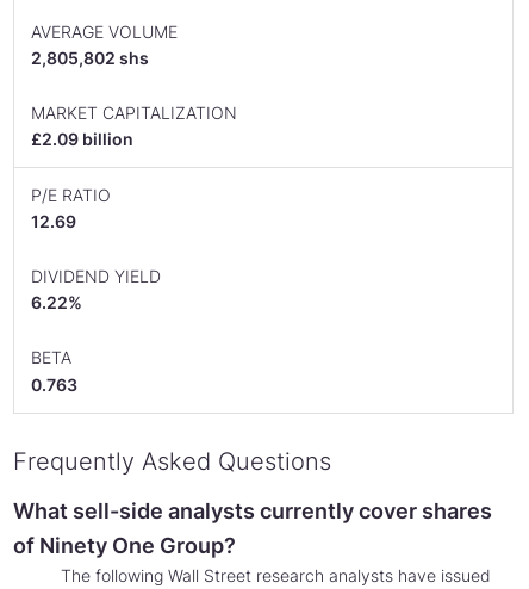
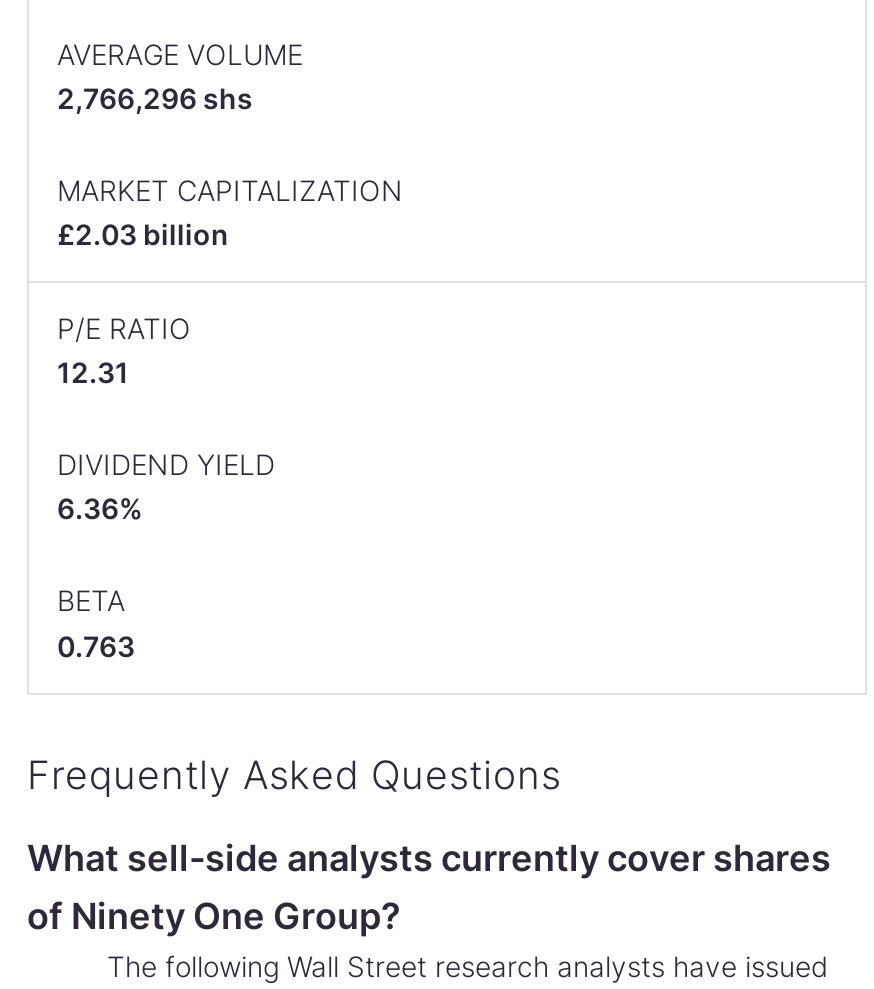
[31,47,149,68] 2,805,802 shs -> [57,81,253,115] 2,766,296 shs
[31,129,133,149] £2.09 billion -> [57,217,229,251] £2.03 billion
[31,211,76,232] 12.69 -> [57,355,129,389] 12.31
[31,292,82,313] 6.22% -> [57,492,143,526] 6.36%

